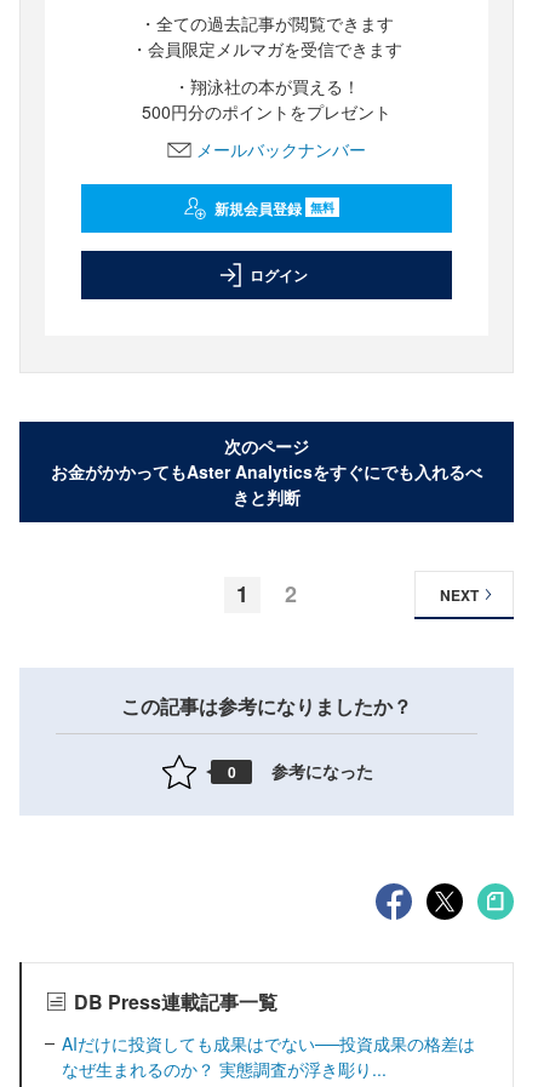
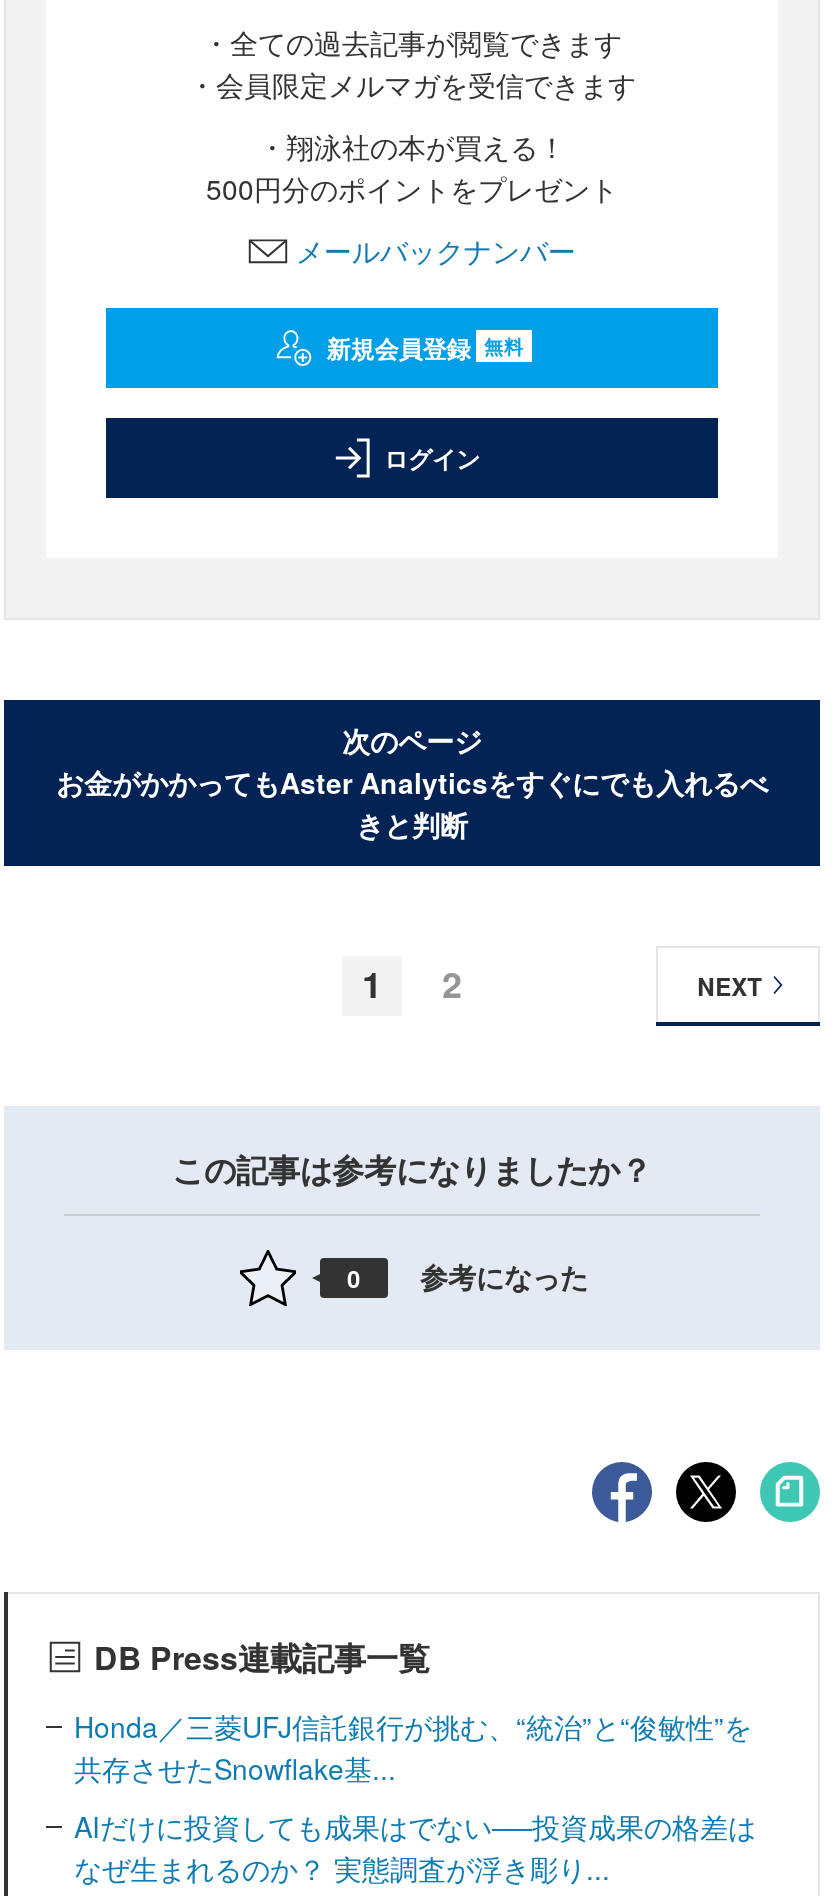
none -> [74,1705,752,1787] Honda／三菱UFJ信託銀行が挑む、“統治”と“俊敏性”を | 共存させたSnowflake基...

